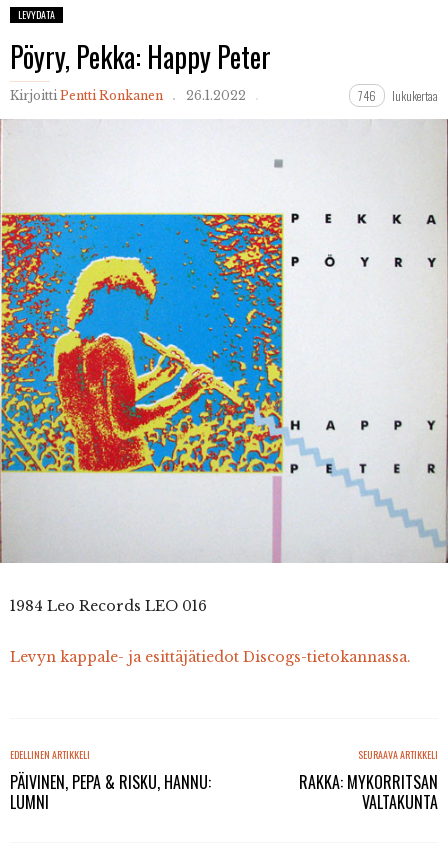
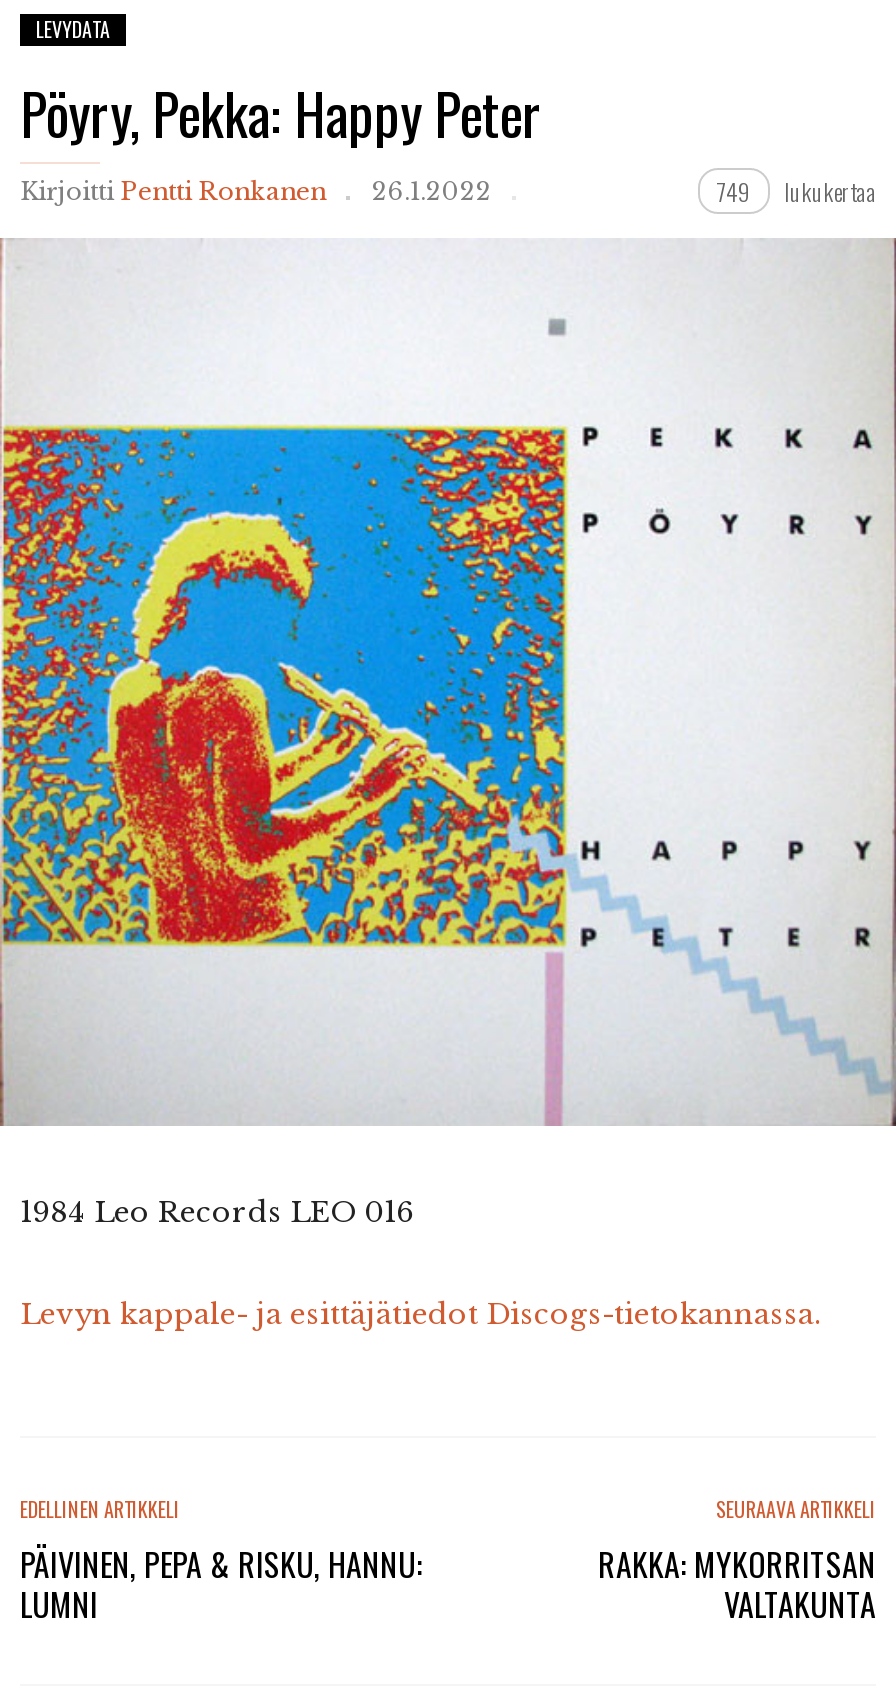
[358,87,438,104] 746 lukukertaa -> [716,174,876,208] 749 lukukertaa

